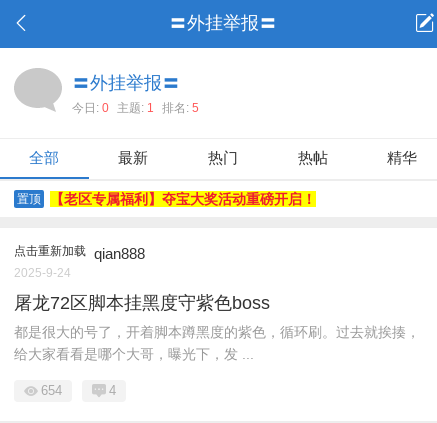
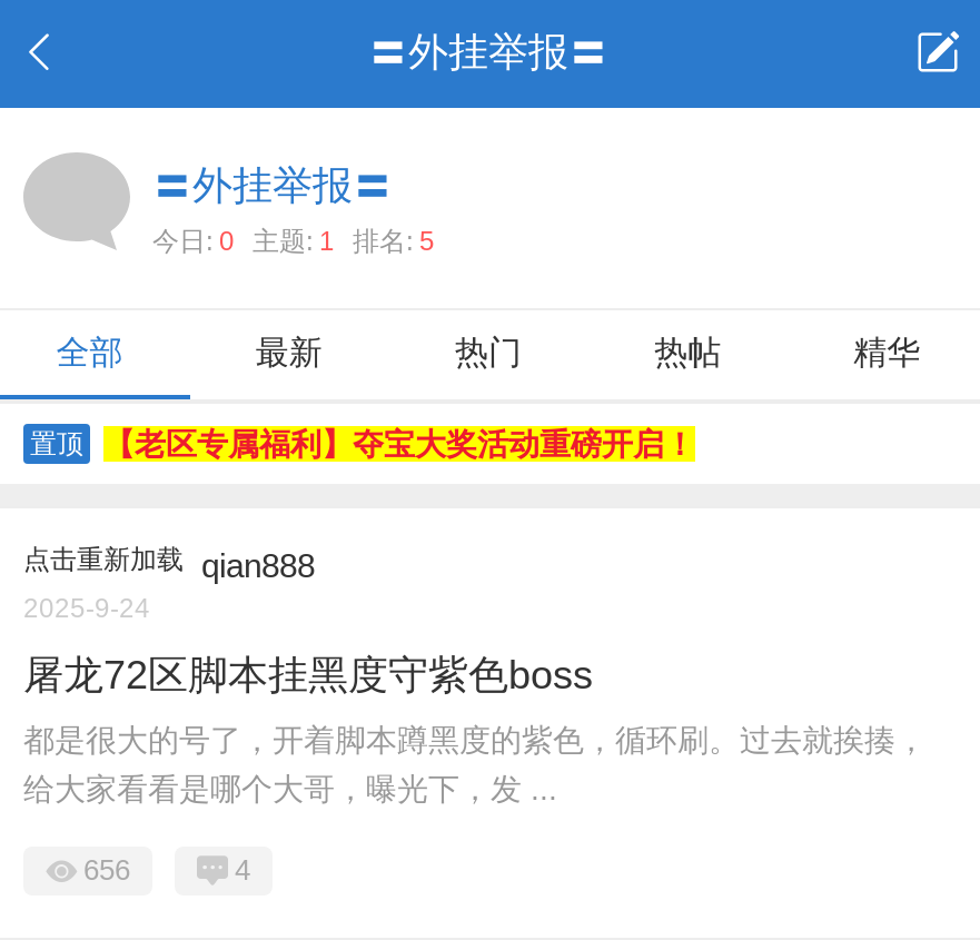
[41,383,62,398] 654 -> [83,853,130,887] 656

